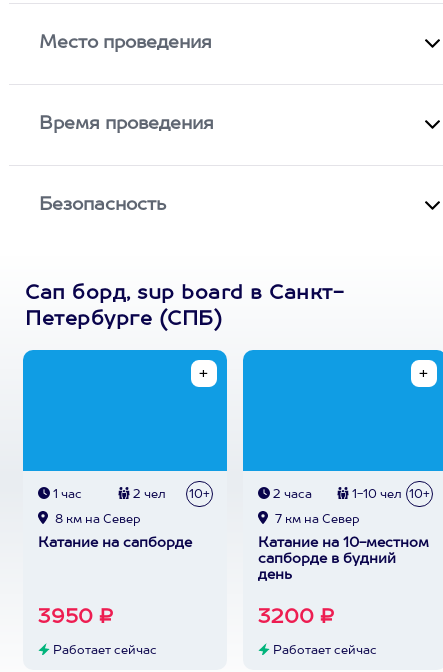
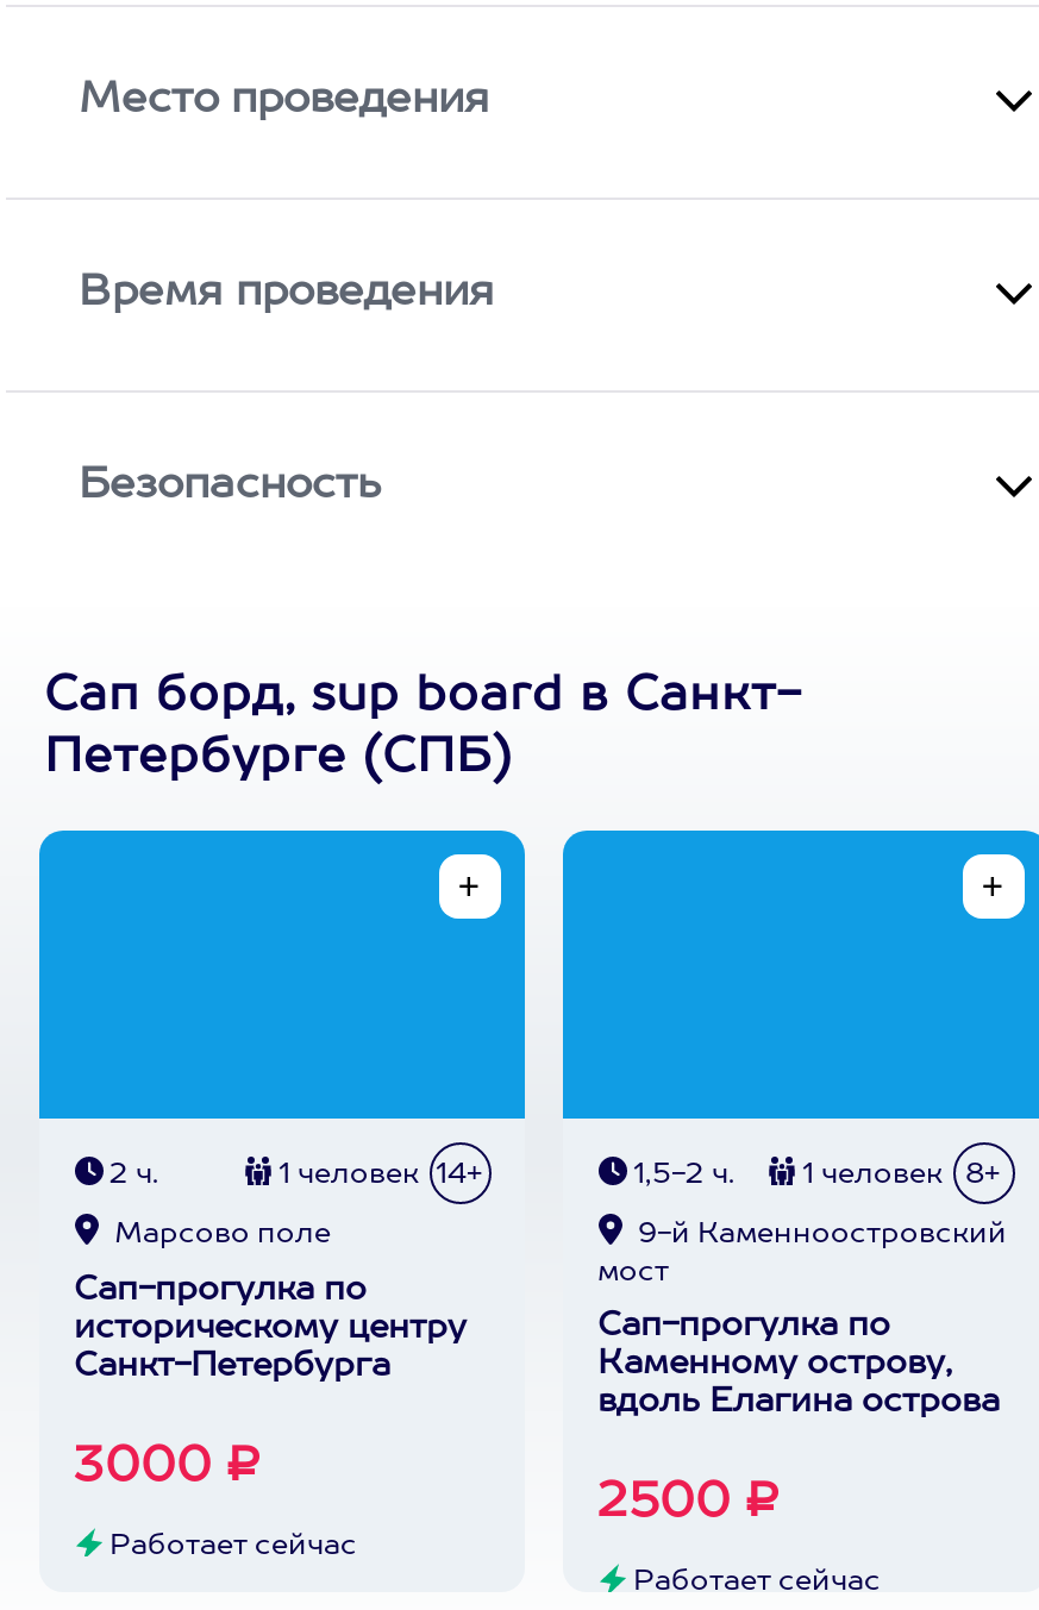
[49,489,209,501] 1 час | 2 чел | 10+ -> [102,1161,483,1190] 2 ч. | 1 человек 14+
[269,489,429,501] 2 часа | 1-10 чел 10+ -> [626,1161,1001,1190] 1,5-2 ч. | 1 человек | 8+
[51,514,140,526] 8 км на Север -> [107,1221,331,1249] Марсово поле
[271,514,359,526] 7 км на Север -> [597,1221,1007,1288] 9-й Каменноостровский | мост
[37,536,191,550] Катание на сапборде -> [74,1273,467,1383] Сап-прогулка по | историческому центру | Санкт-Петербурга
[257,536,428,582] Катание на 10-местном | сапборде в будний | день -> [597,1309,1000,1418] Сап-прогулка по | Каменному острову, | вдоль Елагина острова
[37,608,112,628] 3950 ₽ -> [74,1445,259,1492] 3000 ₽
[257,608,333,628] 3200 ₽ -> [597,1480,778,1528] 2500 ₽

